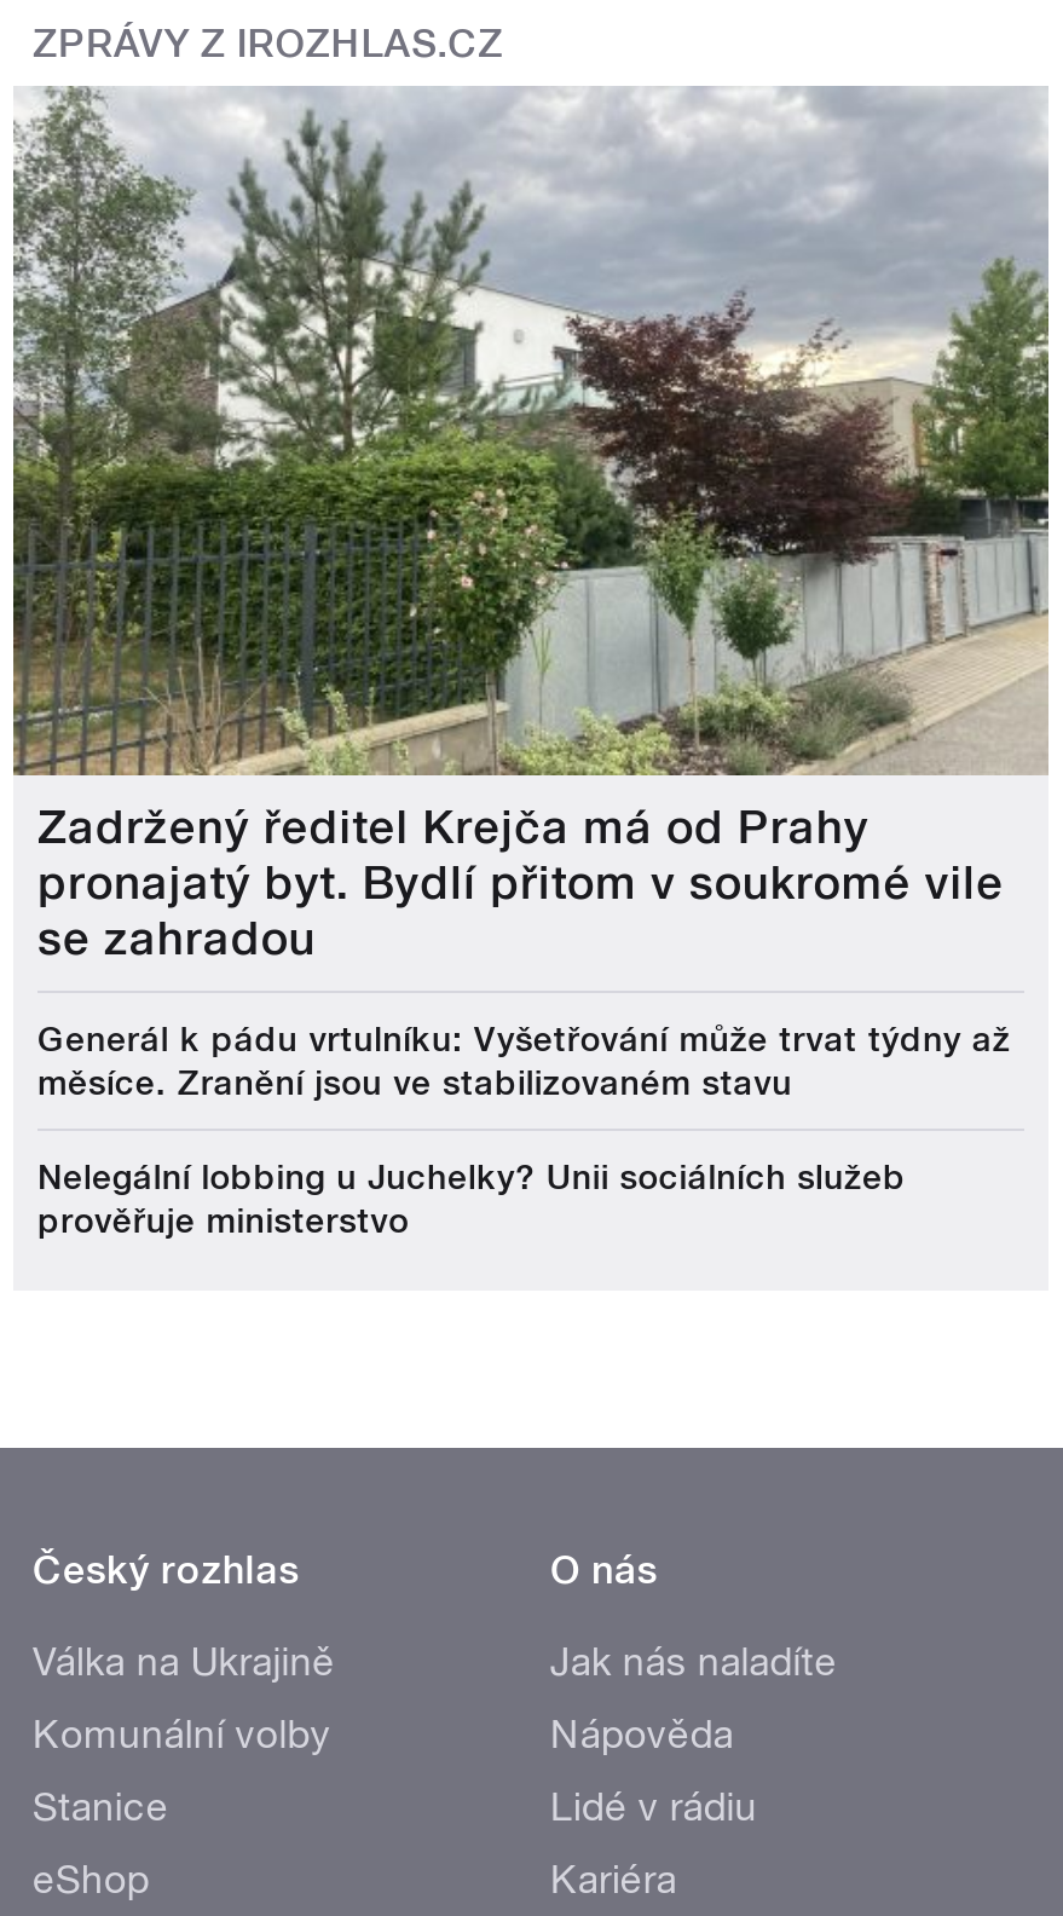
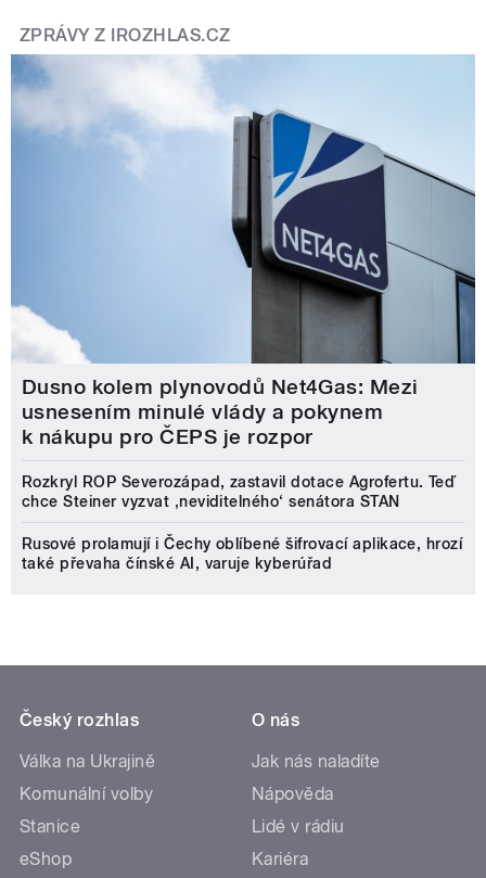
[11,86,1051,968] [image] | Zadržený ředitel Krejča má od Prahy | pronajatý byt. Bydlí přitom v soukromé vile | se zahradou -> [10,54,476,450] [image] | Dusno kolem plynovodů Net4Gas: Mezi | usnesením minulé vlády a pokynem | k nákupu pro ČEPS je rozpor
[37,1021,1011,1103] Generál k pádu vrtulníku: Vyšetřování může trvat týdny až | měsíce. Zranění jsou ve stabilizovaném stavu -> [22,474,456,511] Rozkryl ROP Severozápad, zastavil dotace Agrofertu. Teď | chce Steiner vyzvat ‚neviditelného‘ senátora STAN
[37,1159,906,1241] Nelegální lobbing u Juchelky? Unii sociálních služeb | prověřuje ministerstvo -> [22,536,462,572] Rusové prolamují i Čechy oblíbené šifrovací aplikace, hrozí | také převaha čínské AI, varuje kyberúřad

